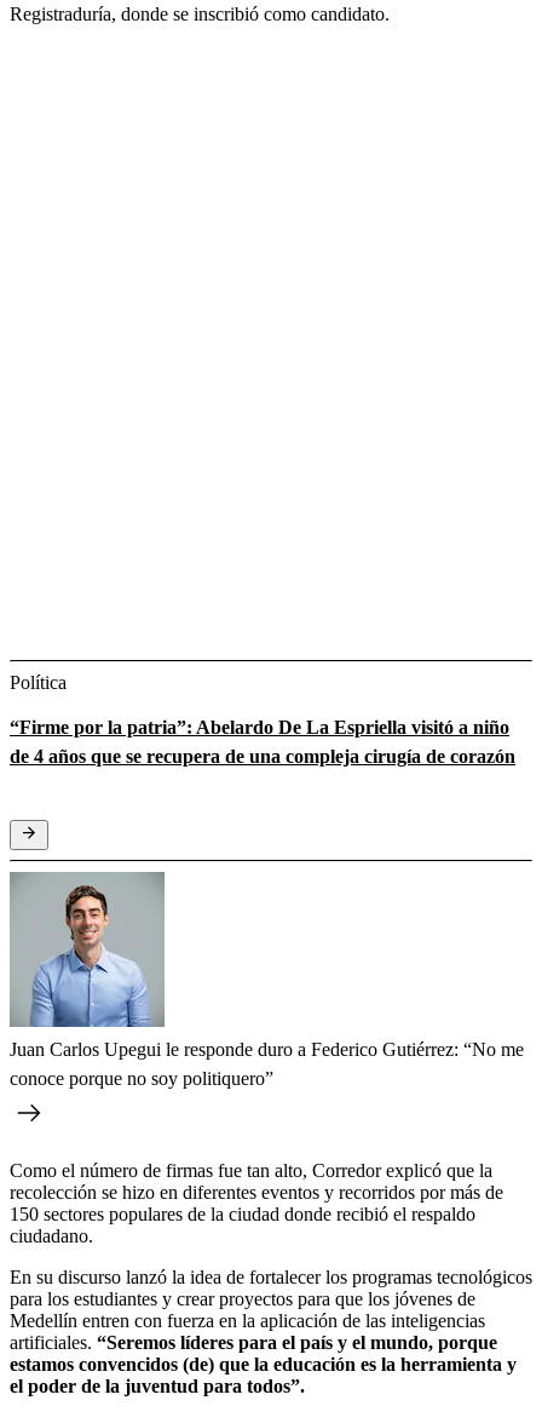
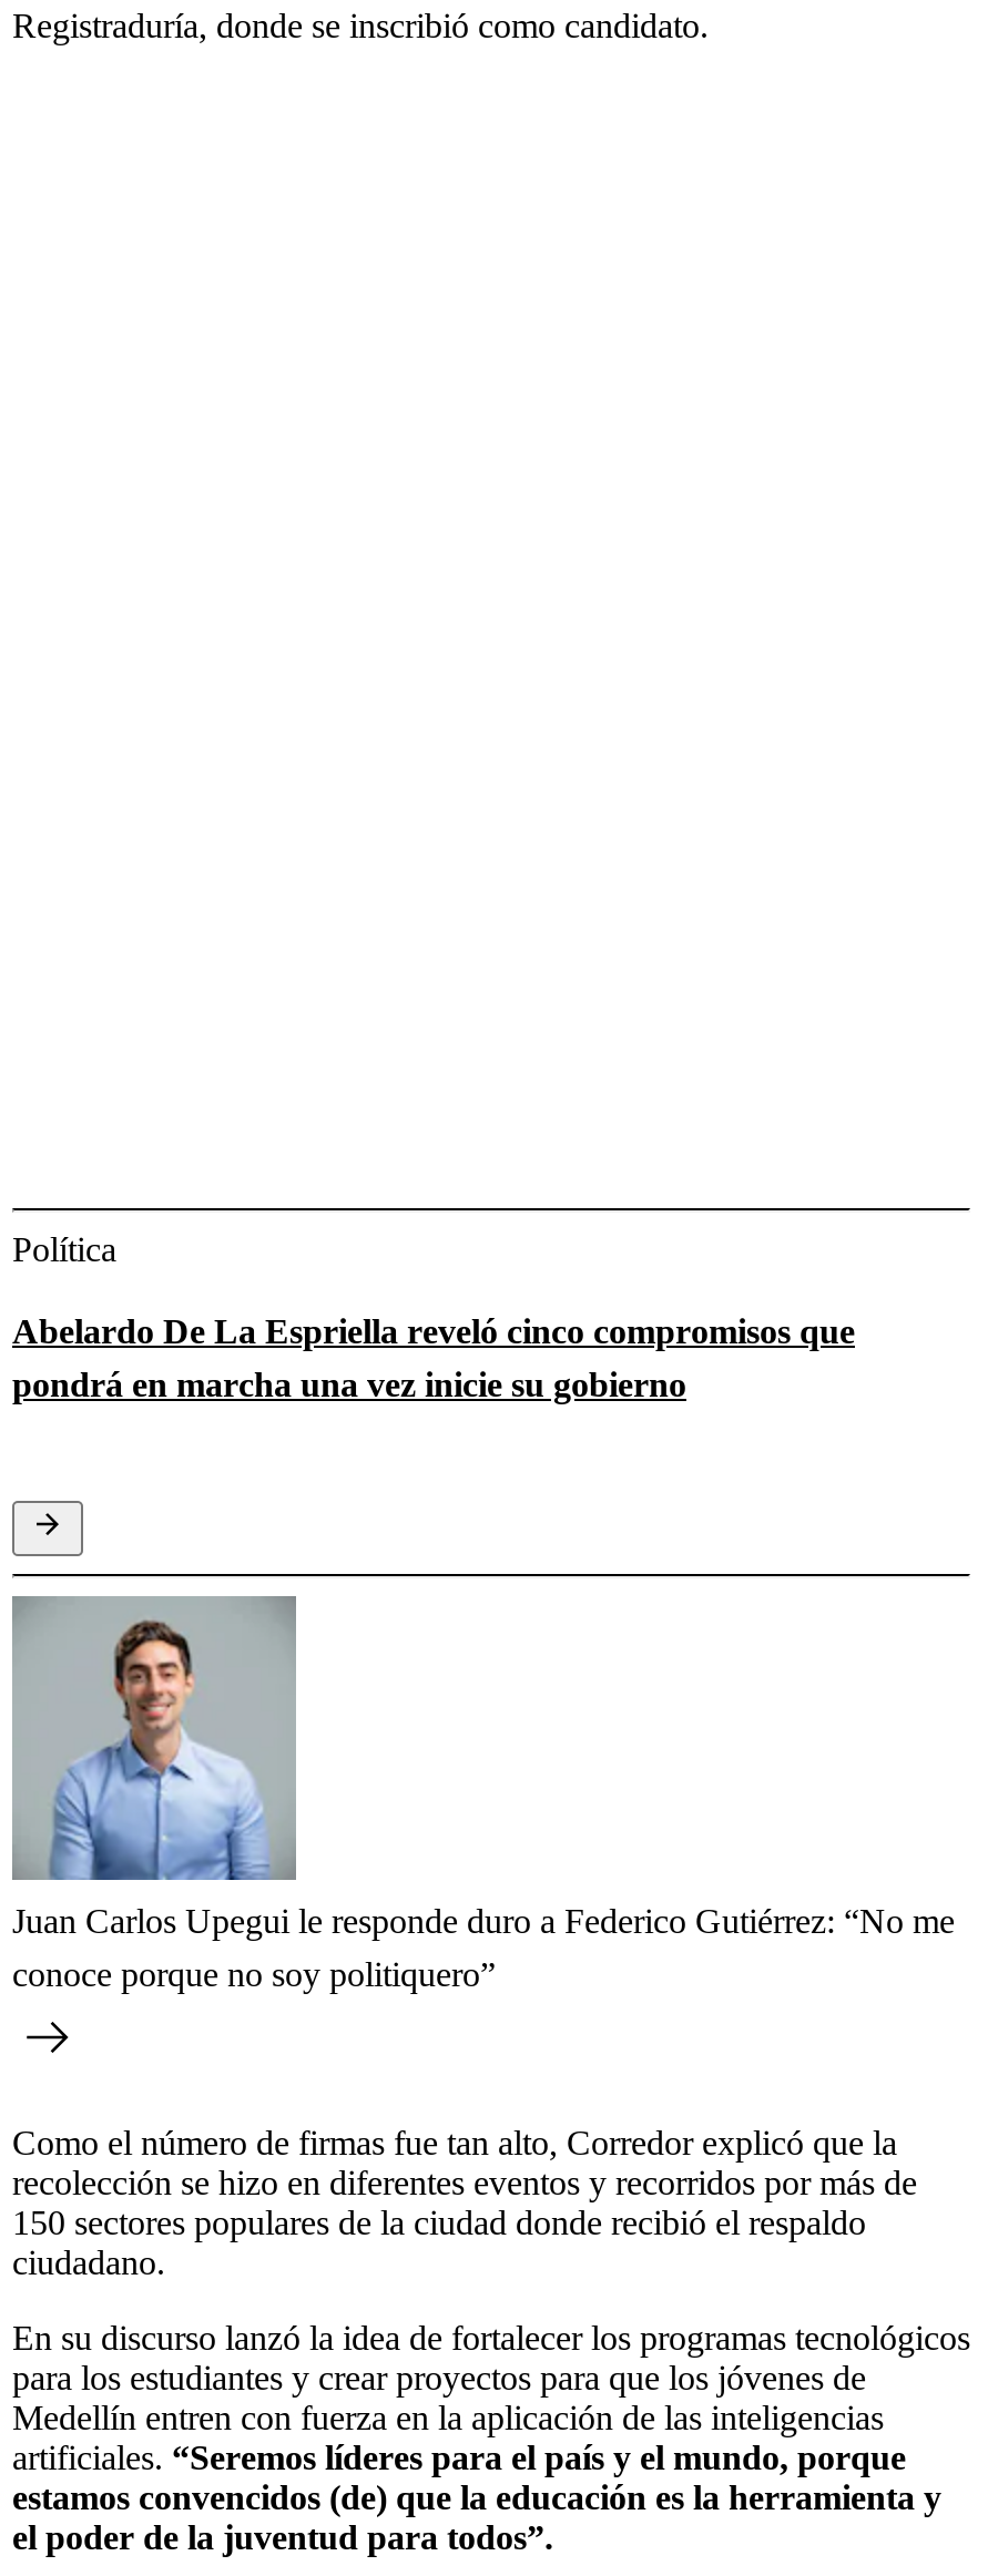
[10,716,515,766] “Firme por la patria”: Abelardo De La Espriella visitó a niño | de 4 años que se recupera de una compleja cirugía de corazón -> [12,1311,855,1402] Abelardo De La Espriella reveló cinco compromisos que | pondrá en marcha una vez inicie su gobierno

